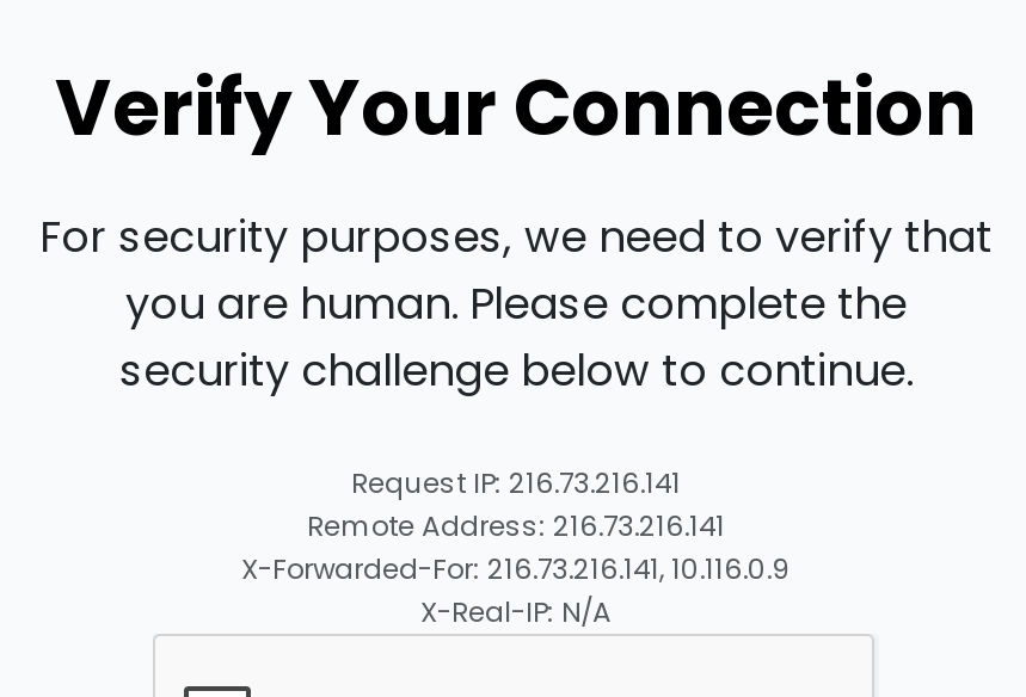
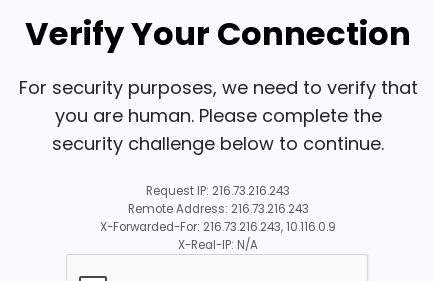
[351,465,681,503] Request IP: 216.73.216.141 -> [146,183,290,199] Request IP: 216.73.216.243
[307,508,725,546] Remote Address: 216.73.216.141 -> [127,201,308,217] Remote Address: 216.73.216.243
[241,551,791,589] X-Forwarded-For: 216.73.216.141, 10.116.0.9 -> [100,219,336,235] X-Forwarded-For: 216.73.216.243, 10.116.0.9

